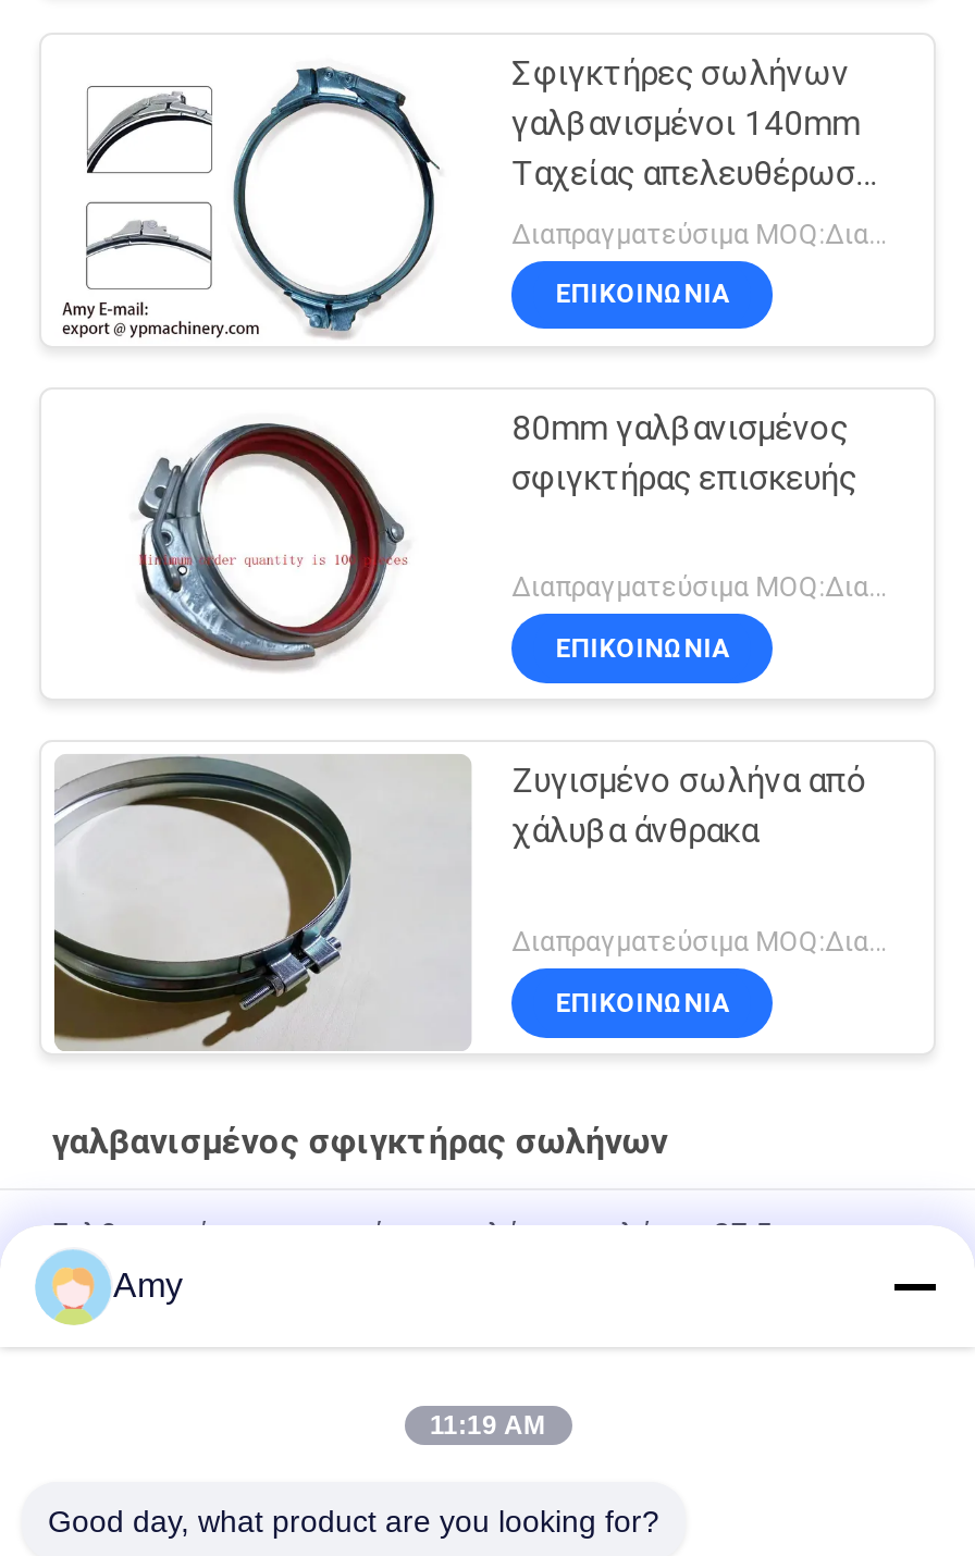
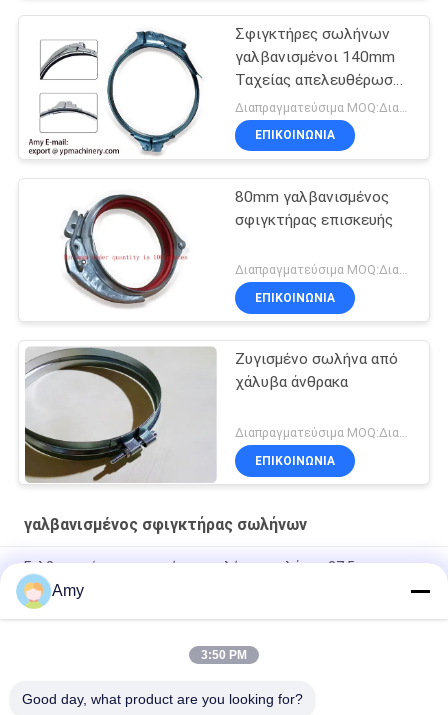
[430,1410,545,1441] 11:19 AM -> [201,648,247,662] 3:50 PM

